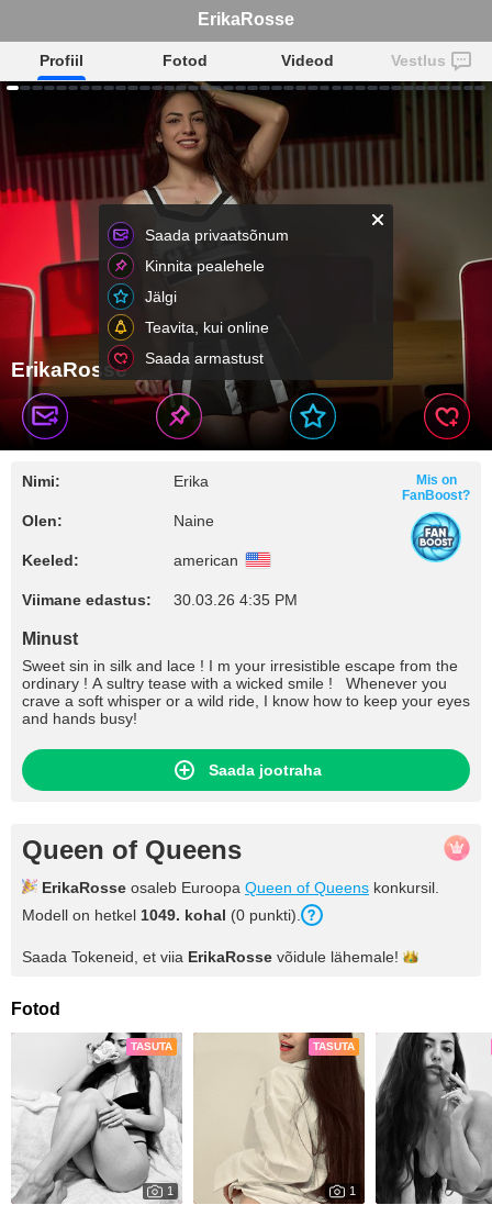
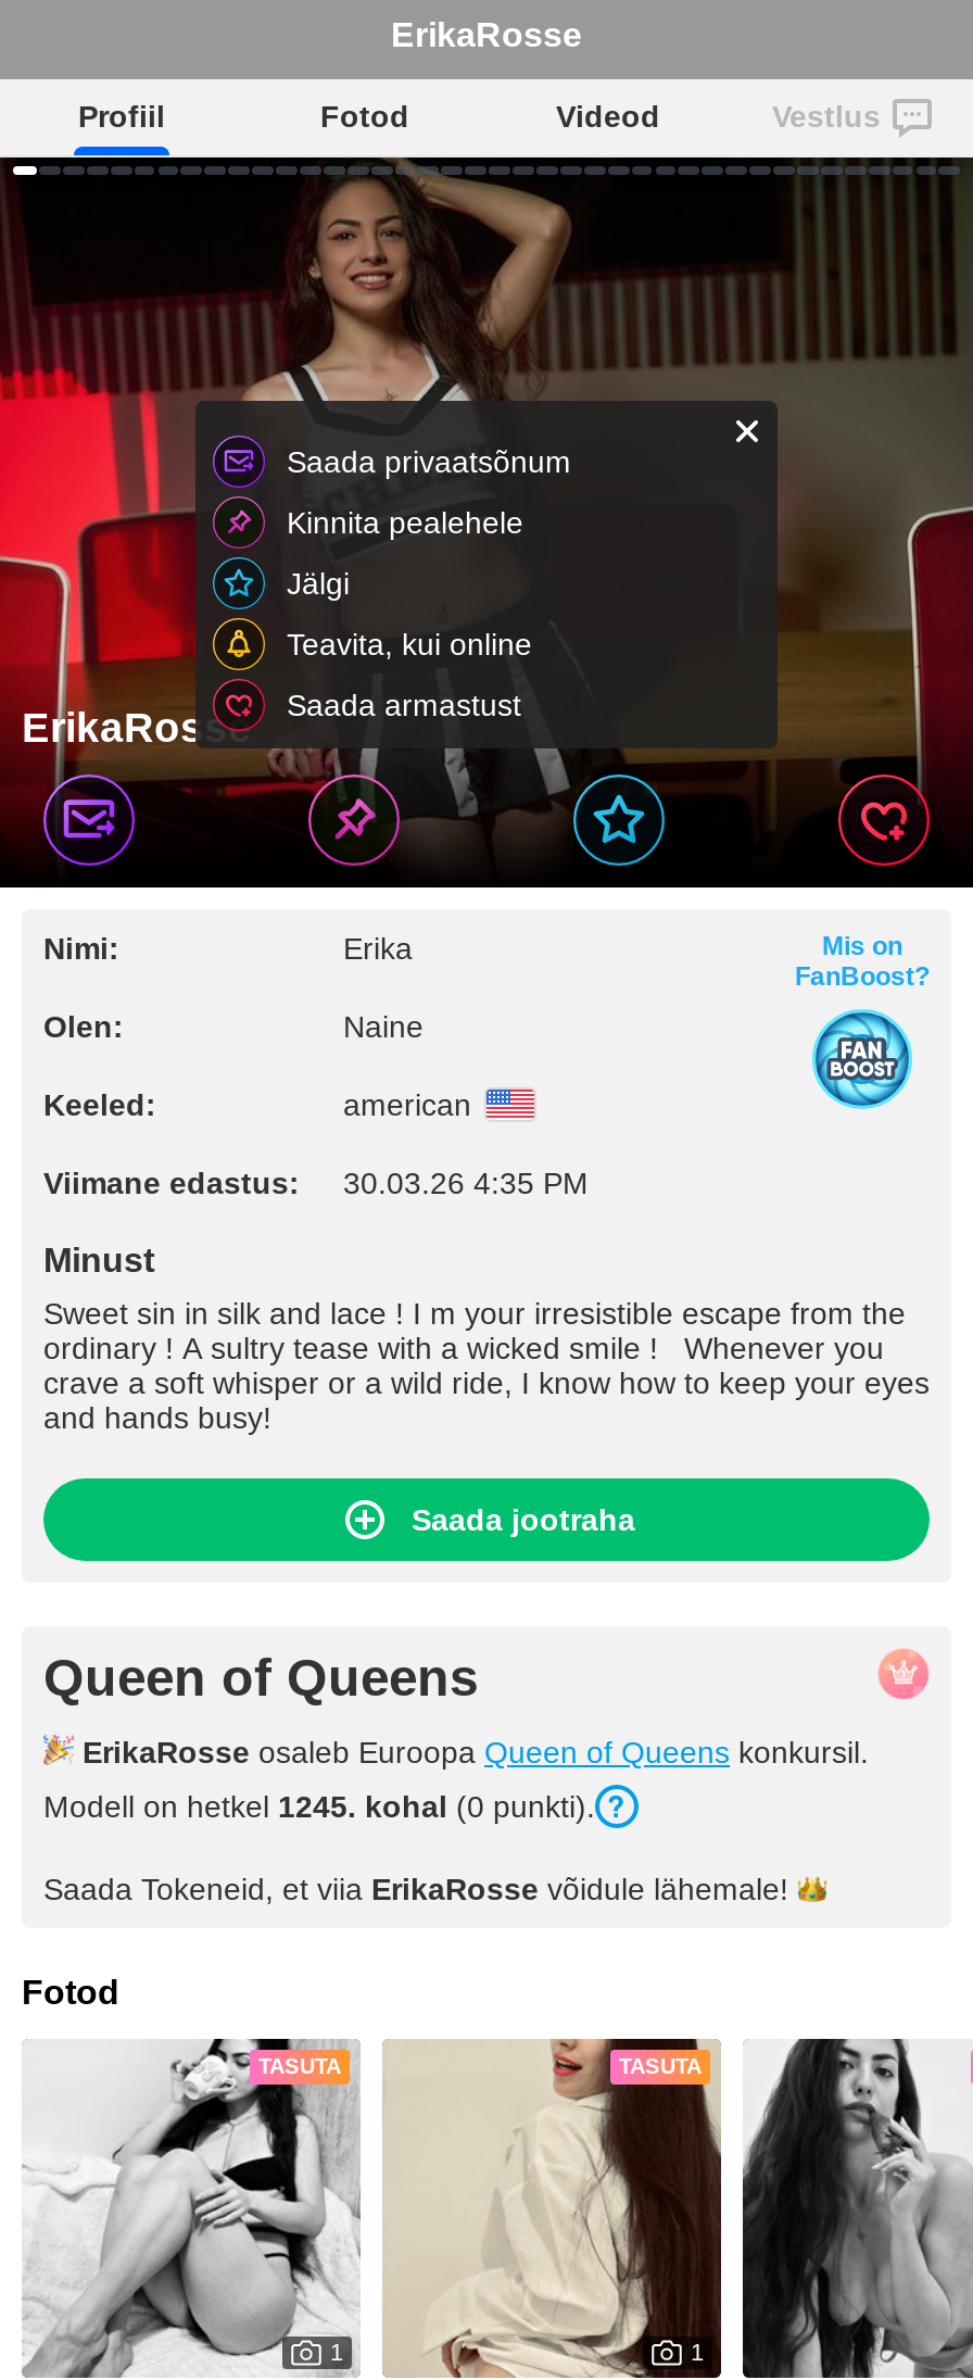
[22,906,301,924] Modell on hetkel 1049. kohal (0 punkti). -> [43,1789,595,1824] Modell on hetkel 1245. kohal (0 punkti).

